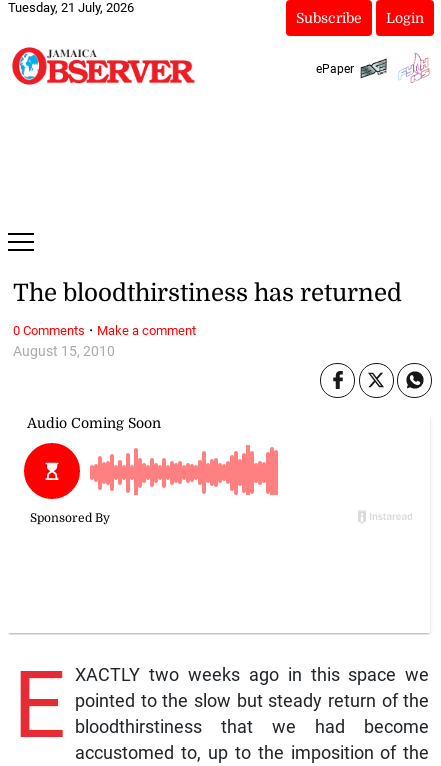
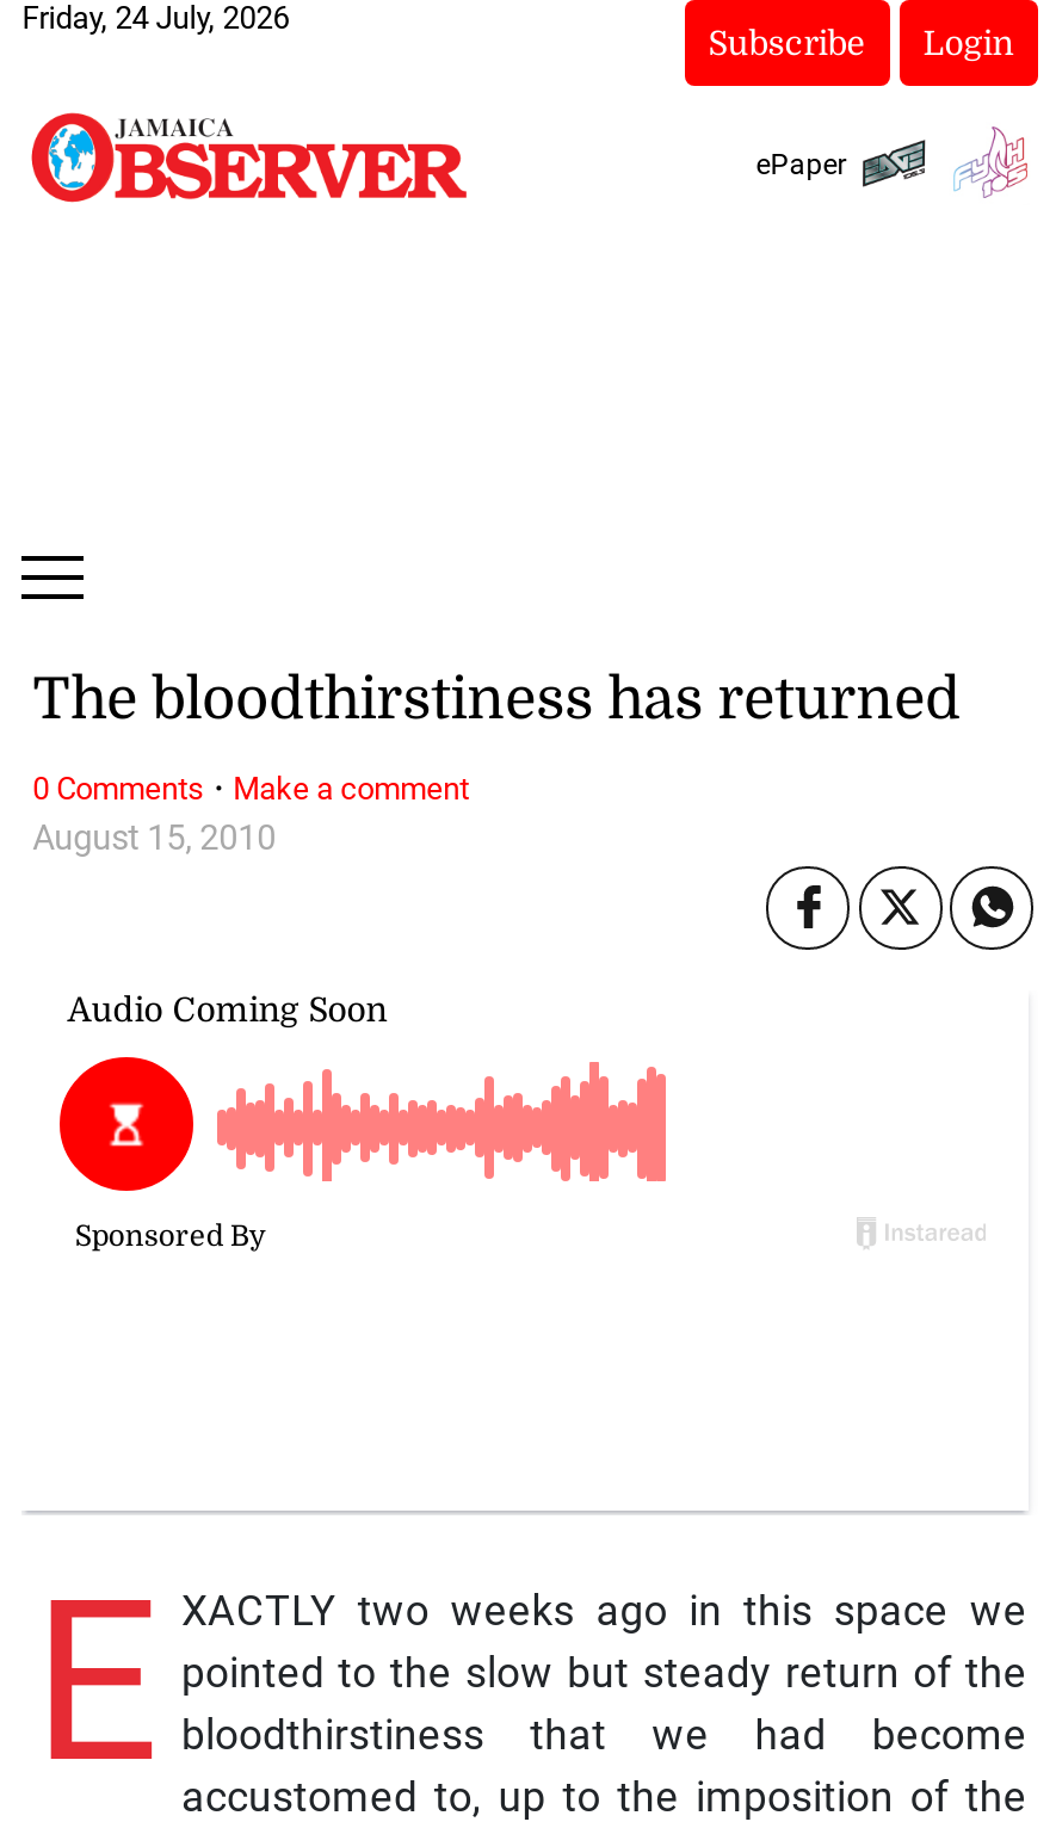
[8,0,134,15] Tuesday, 21 July, 2026 -> [22,0,289,36] Friday, 24 July, 2026

